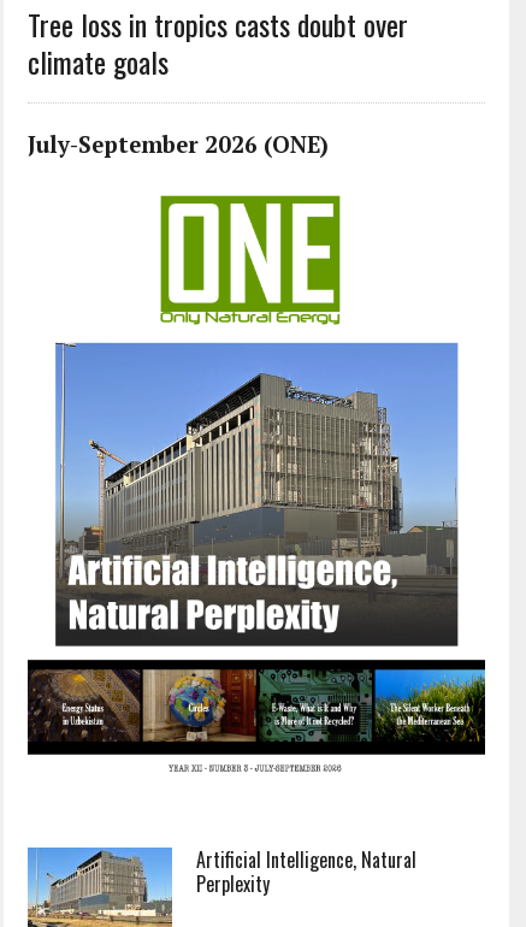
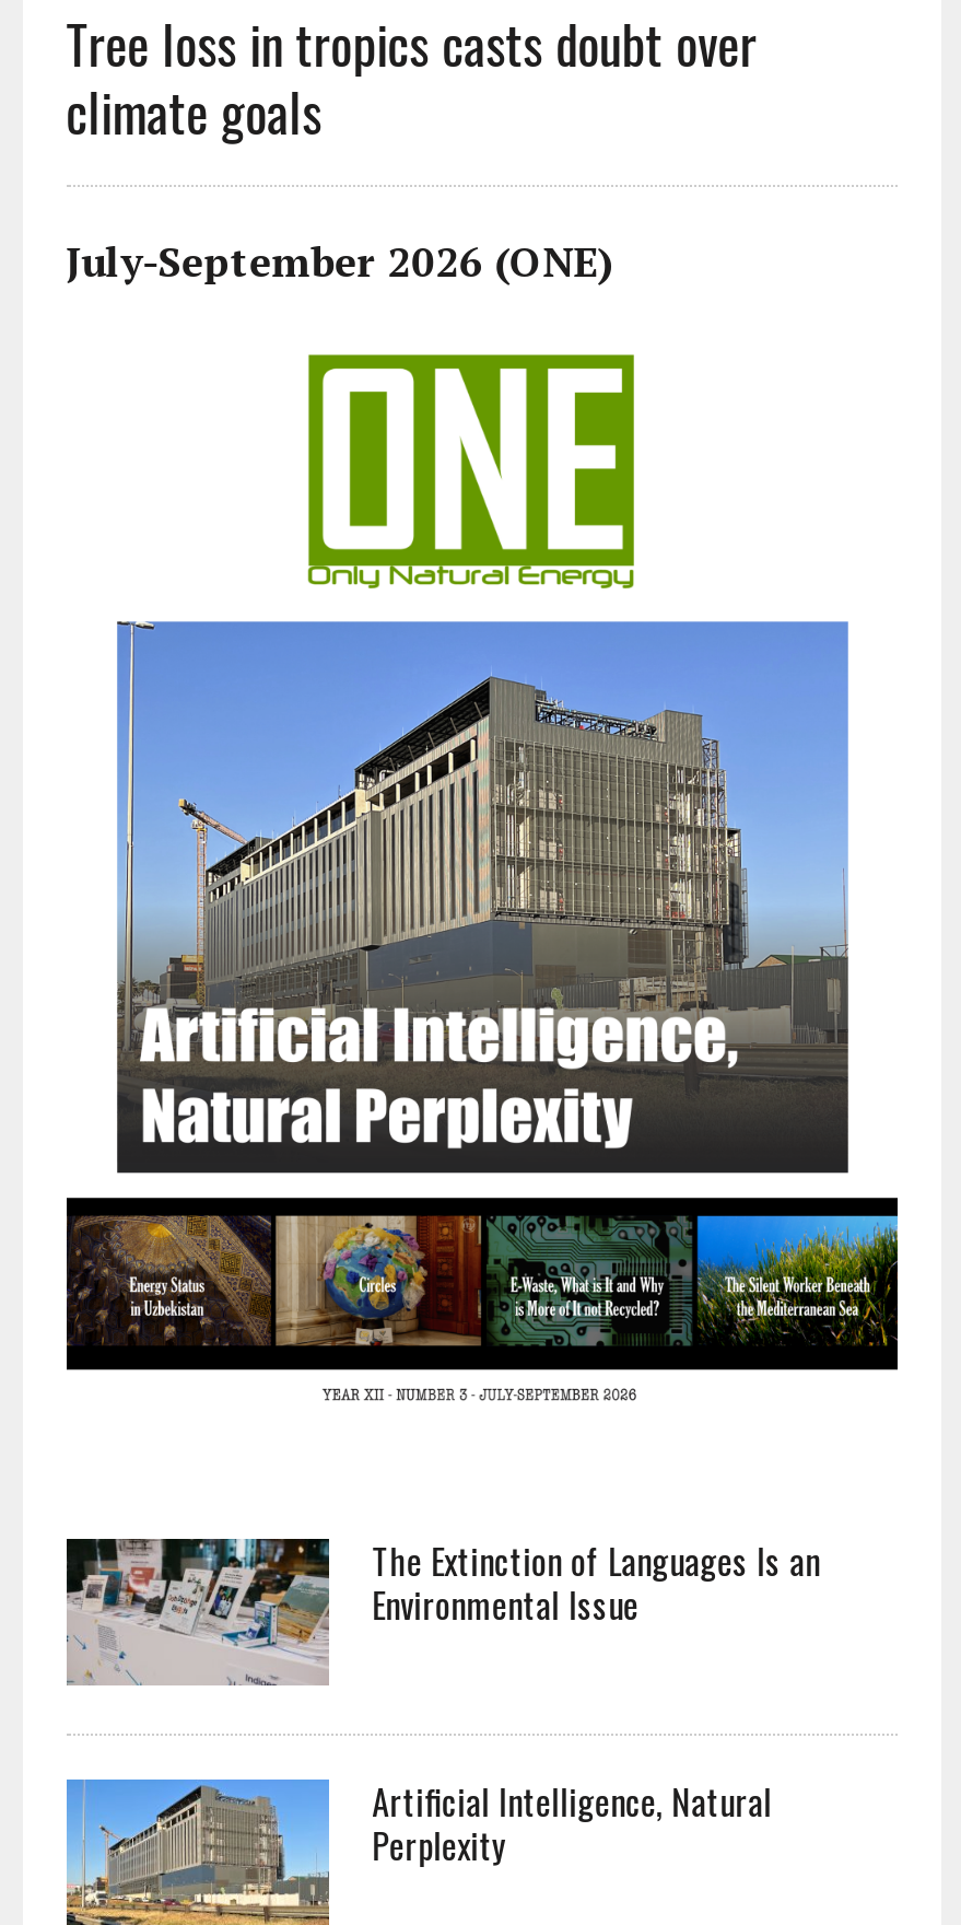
none -> [67,1535,820,1687] [image] | The Extinction of Languages Is an | Environmental Issue

